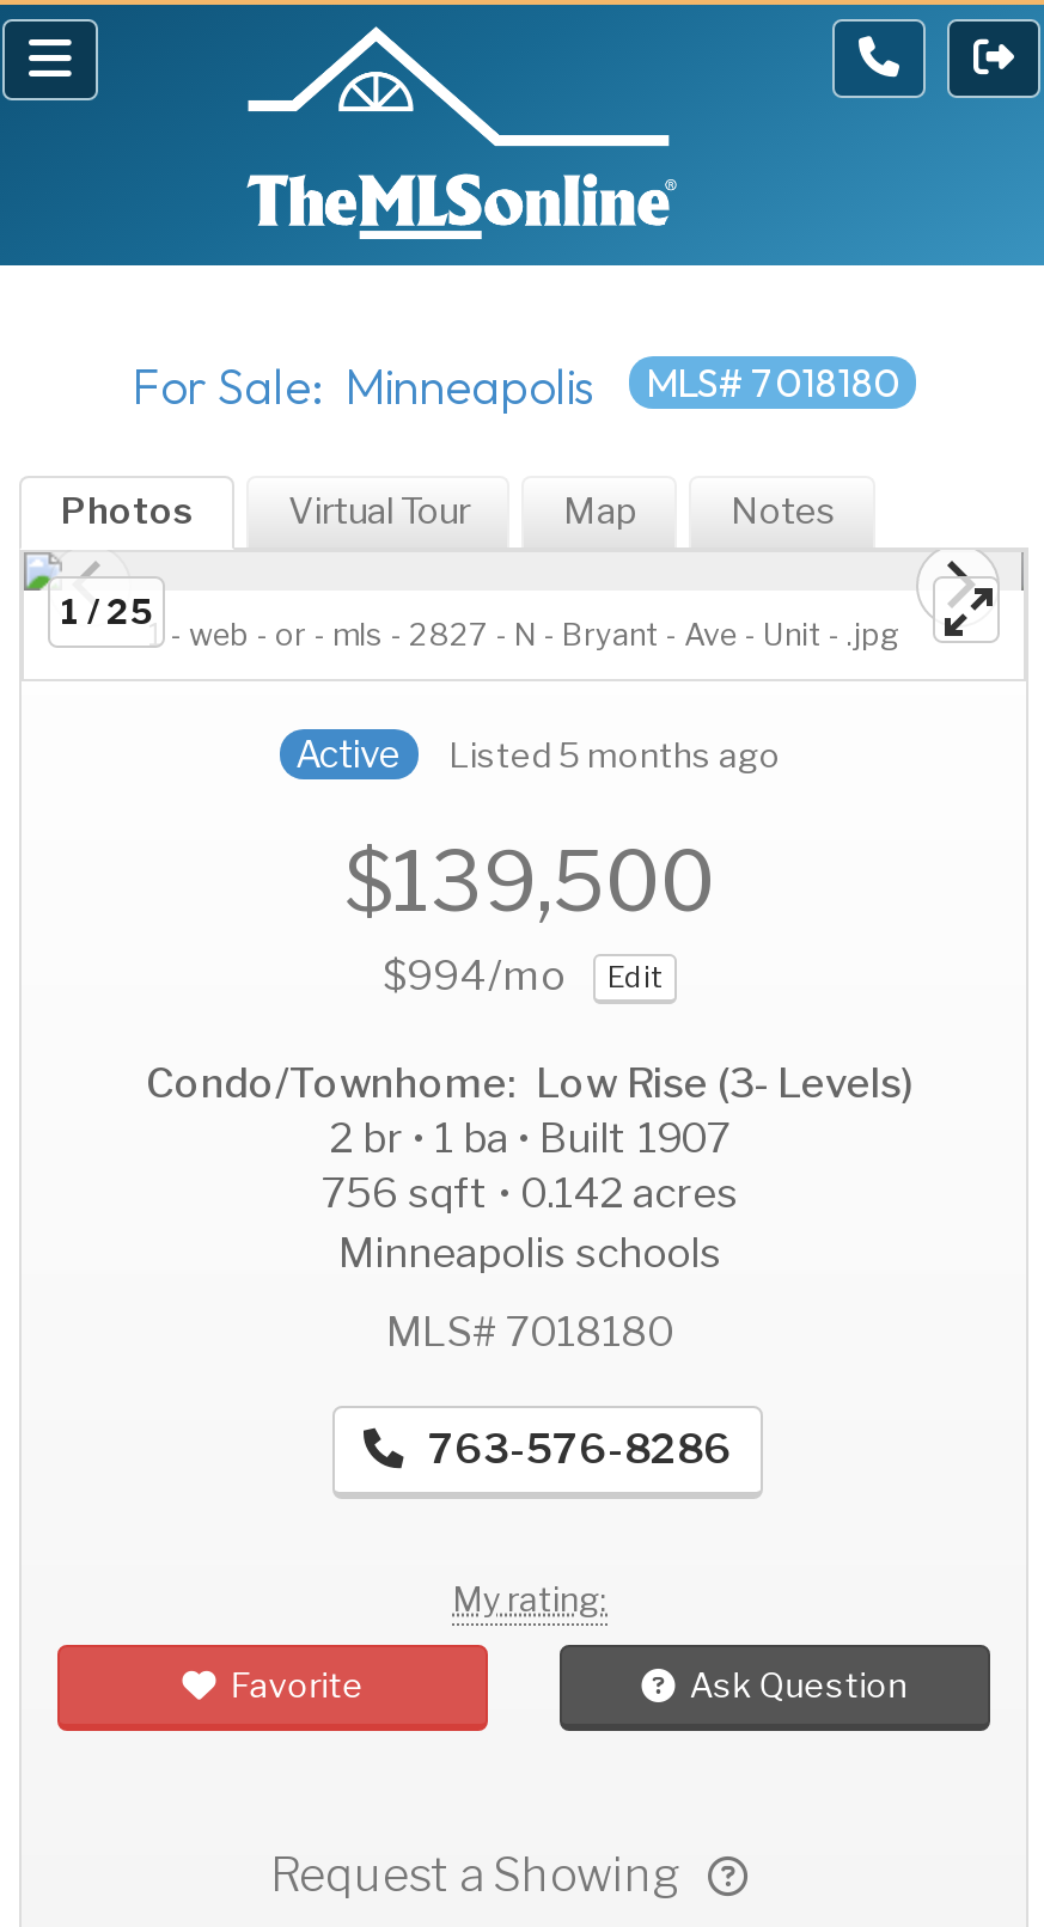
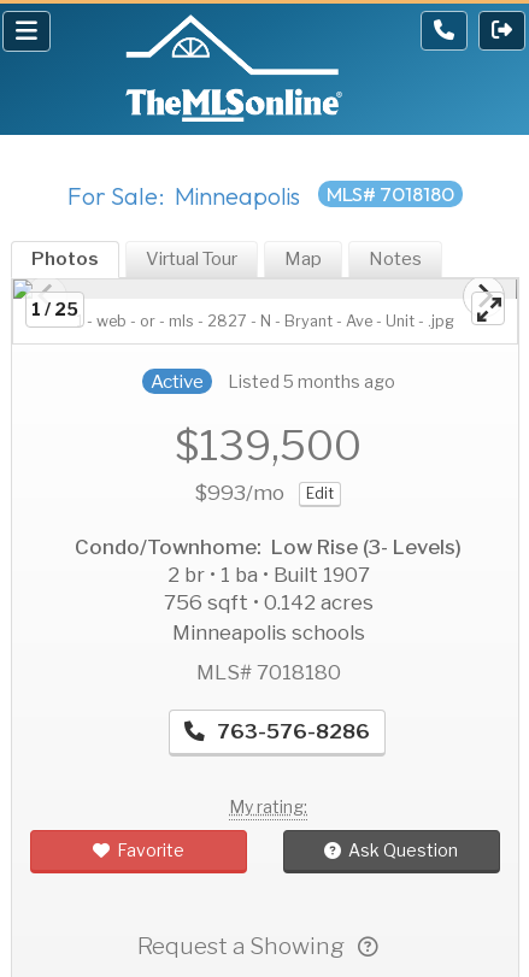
[383,953,663,1000] $994/mo Edit -> [195,481,334,505] $993/mo Edit

